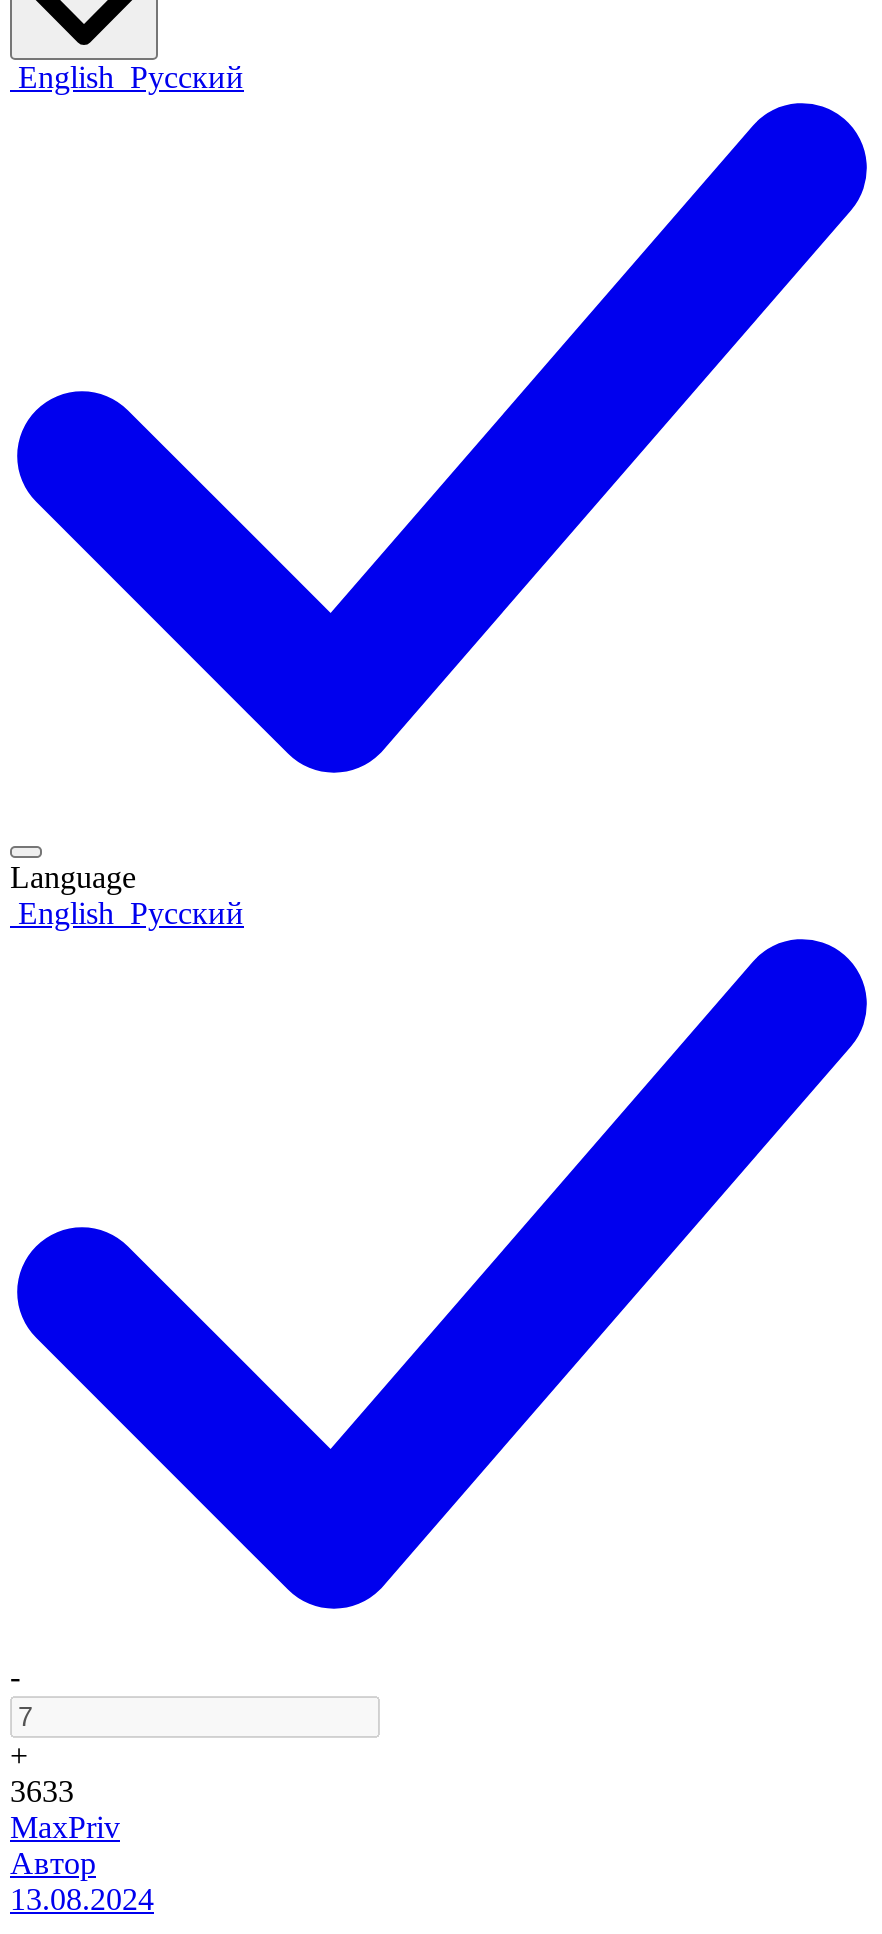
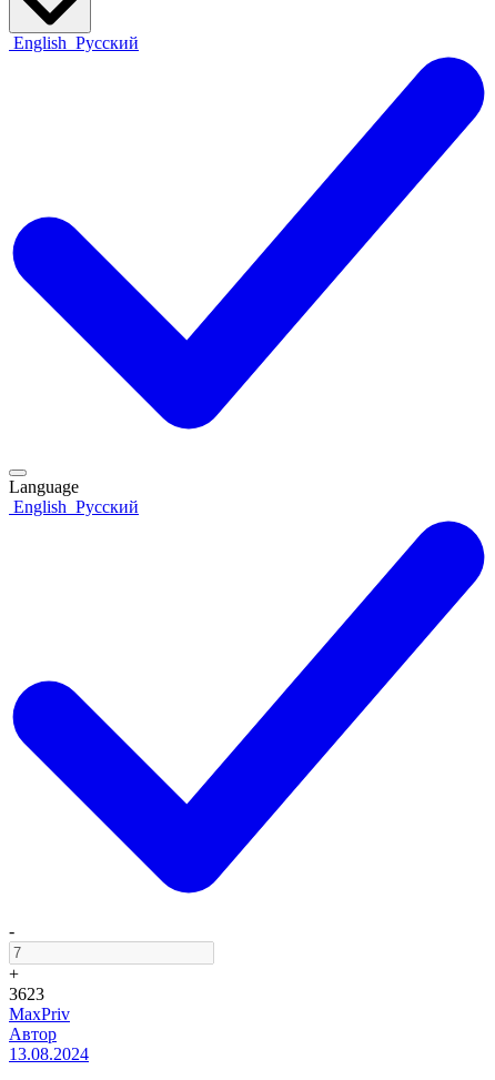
[10,1774,74,1808] 3633 -> [9,984,44,1003] 3623

